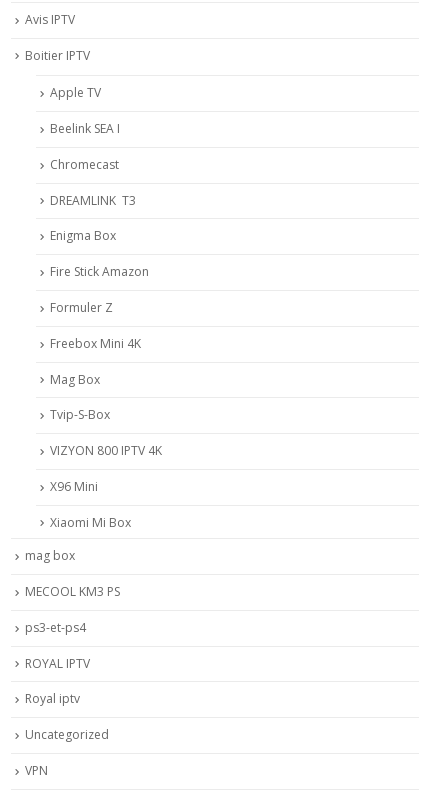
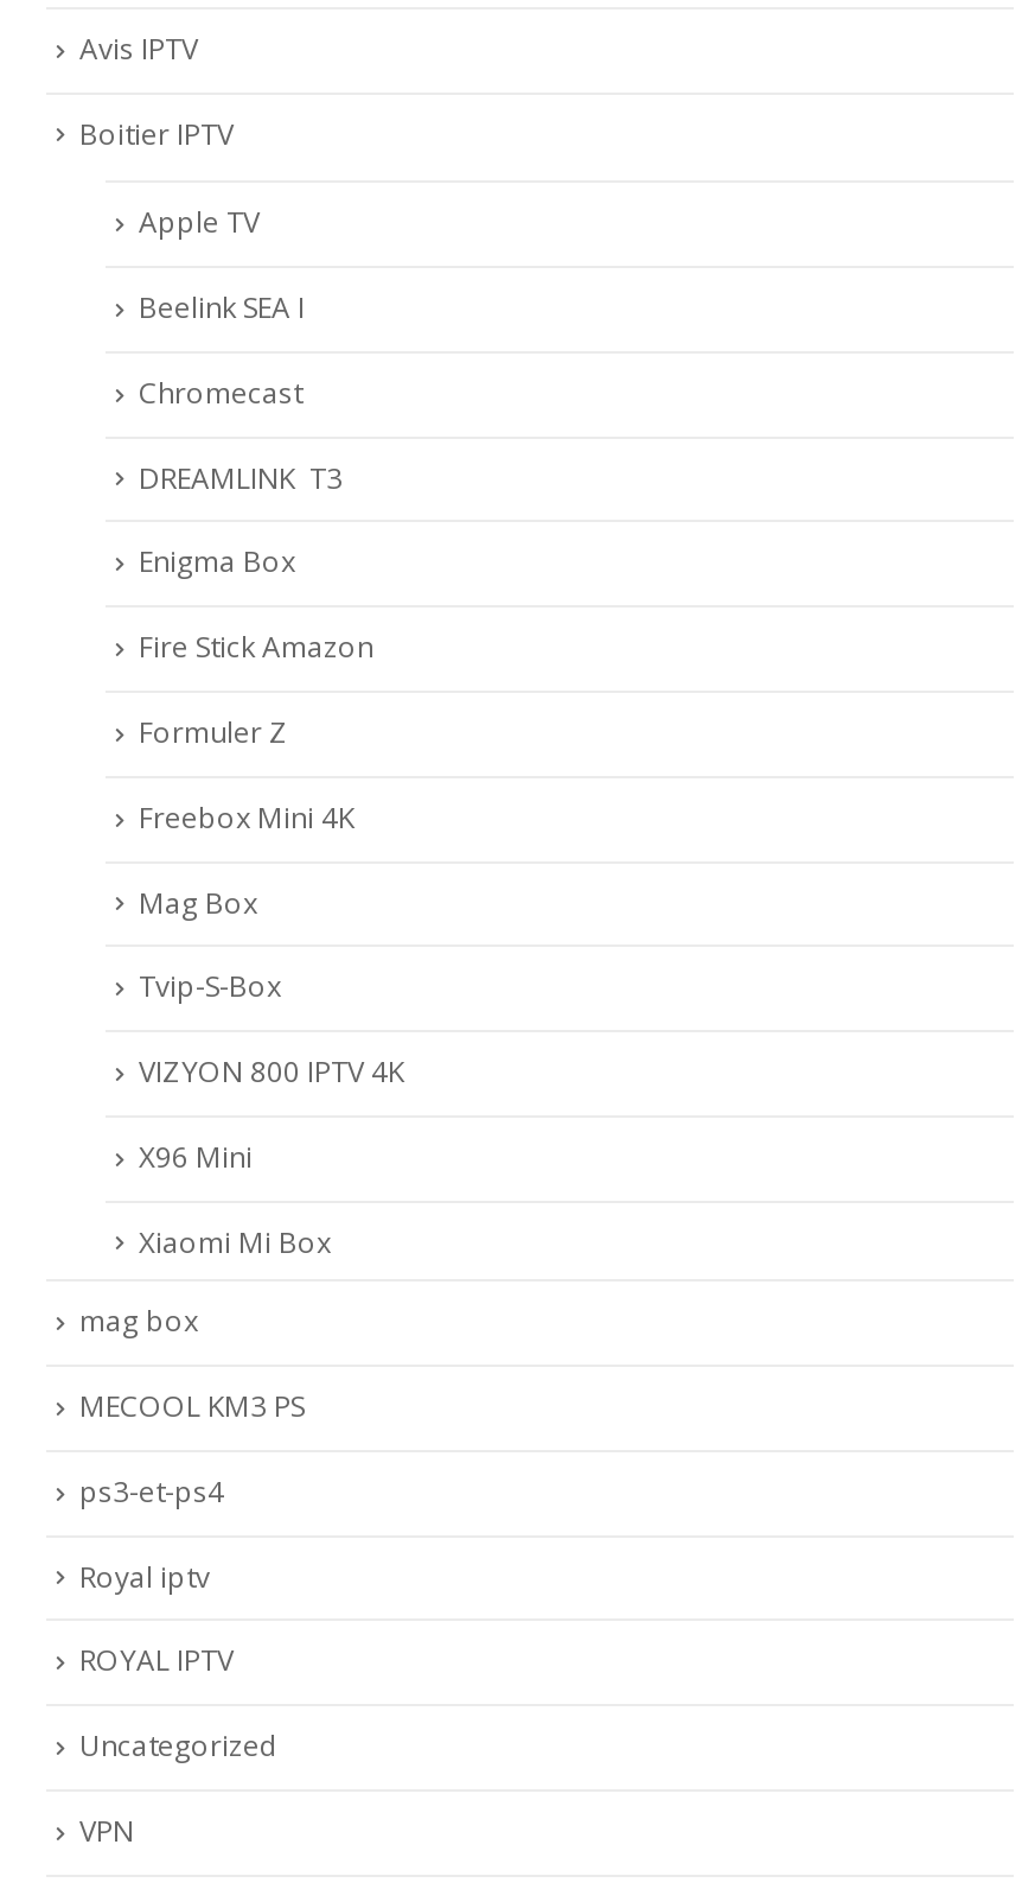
moved [25,655,90,672] -> [79,1641,234,1681]: ROYAL IPTV
moved [25,690,80,707] -> [79,1556,210,1596]: Royal iptv

